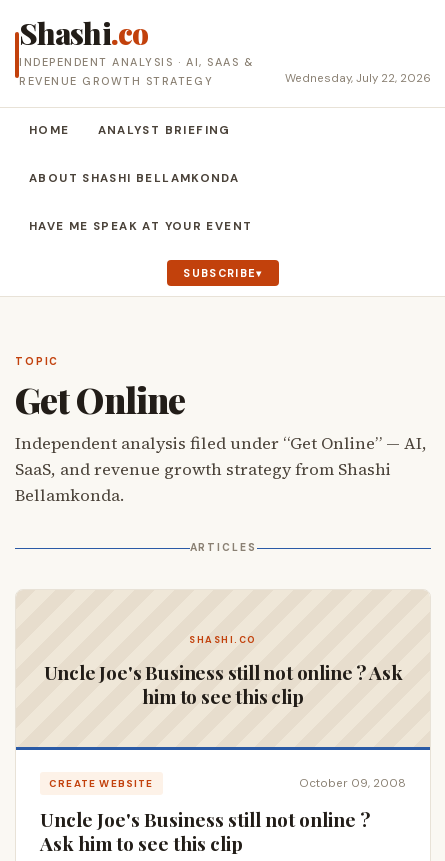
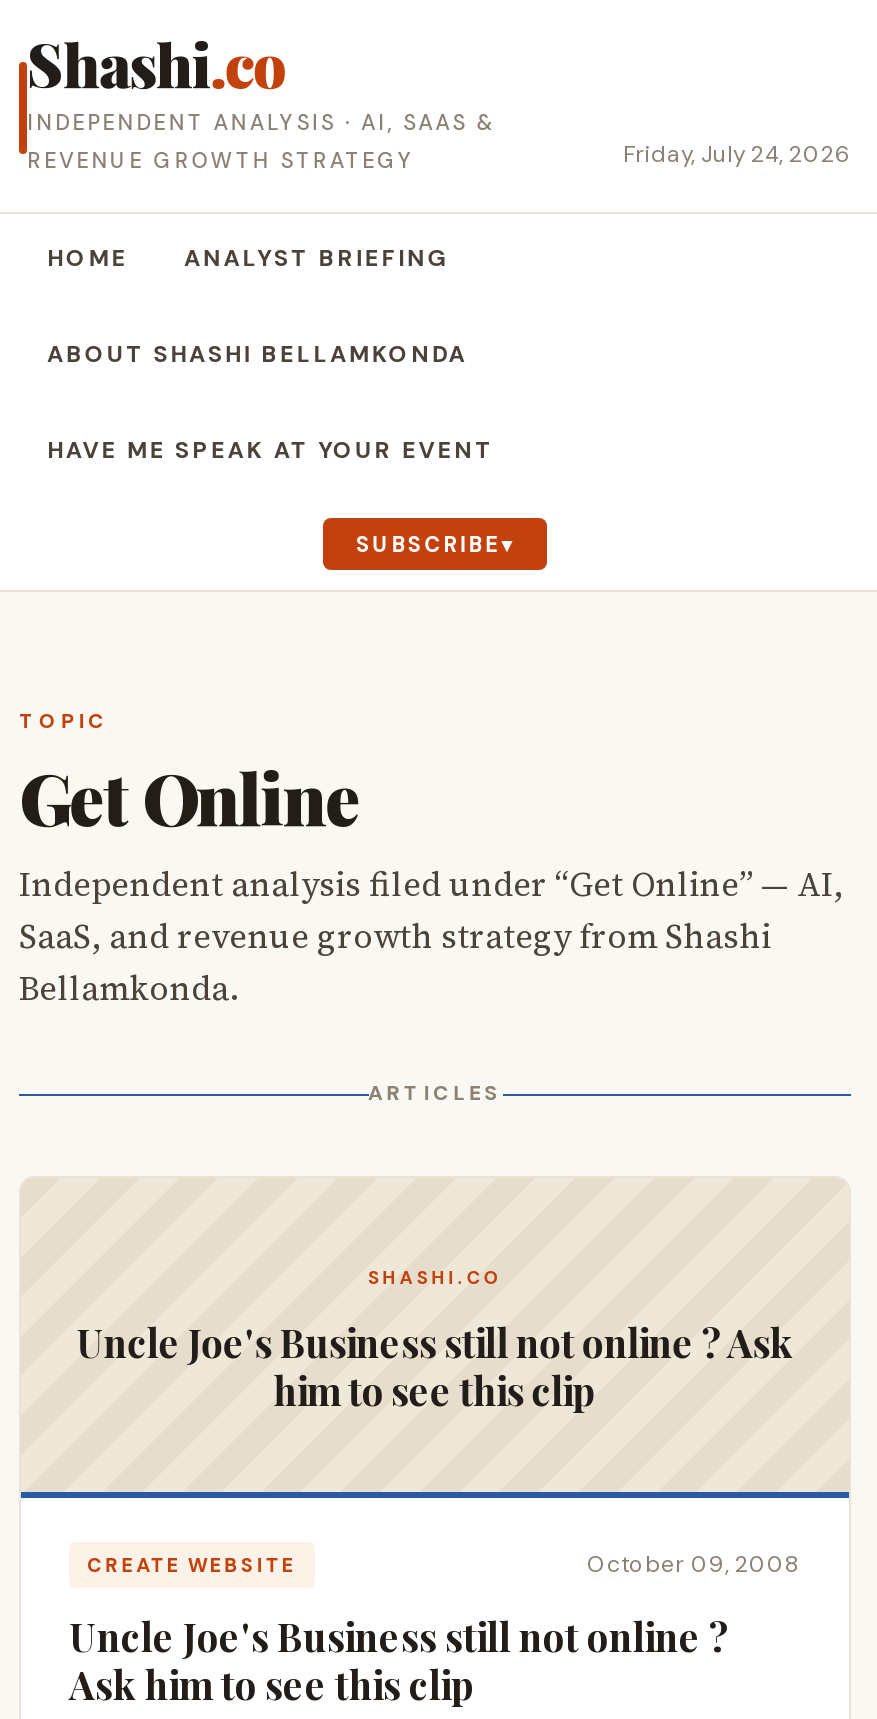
[285,71,431,86] Wednesday, July 22, 2026 -> [623,140,851,170] Friday, July 24, 2026

